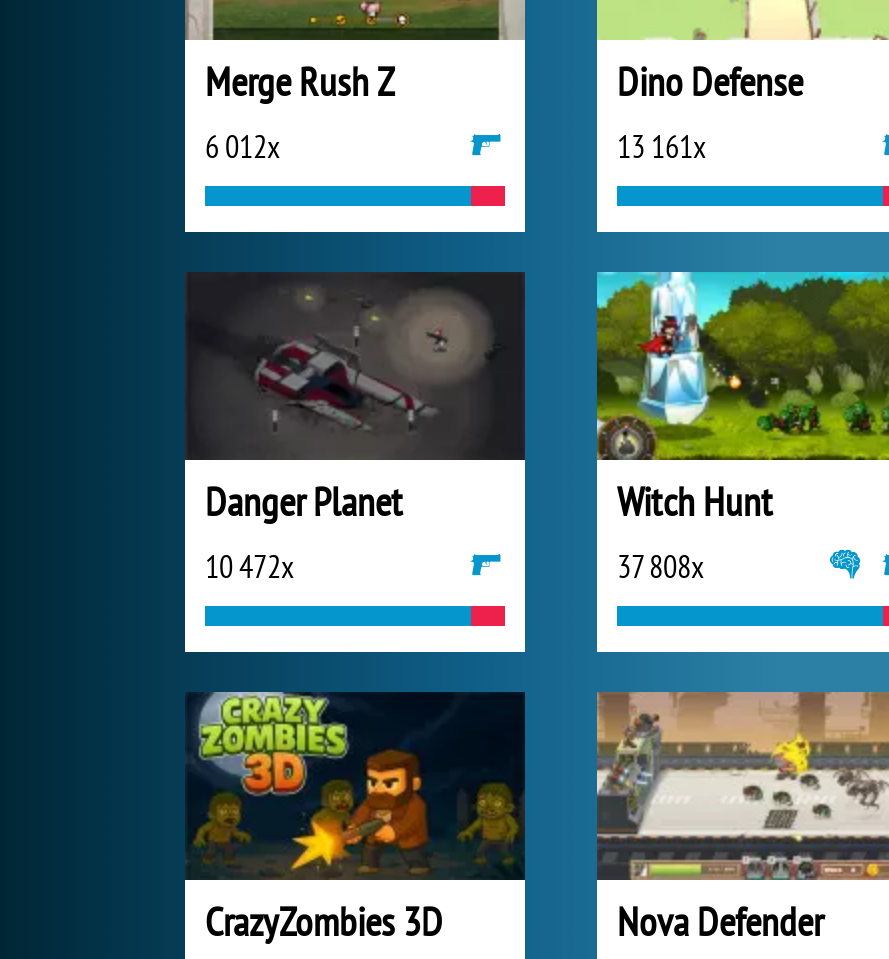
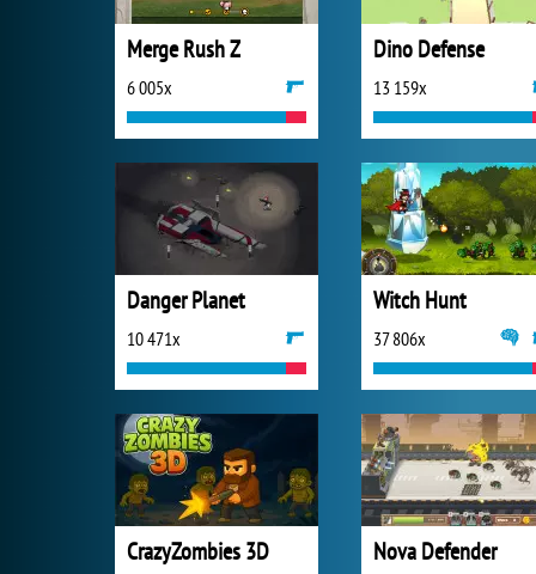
[205,126,281,166] 6 012x -> [127,75,172,99] 6 005x
[617,126,707,166] 13 161x -> [373,75,427,99] 13 159x
[205,546,295,586] 10 472x -> [127,326,181,350] 10 471x
[617,546,705,586] 37 808x -> [373,326,426,350] 37 806x

